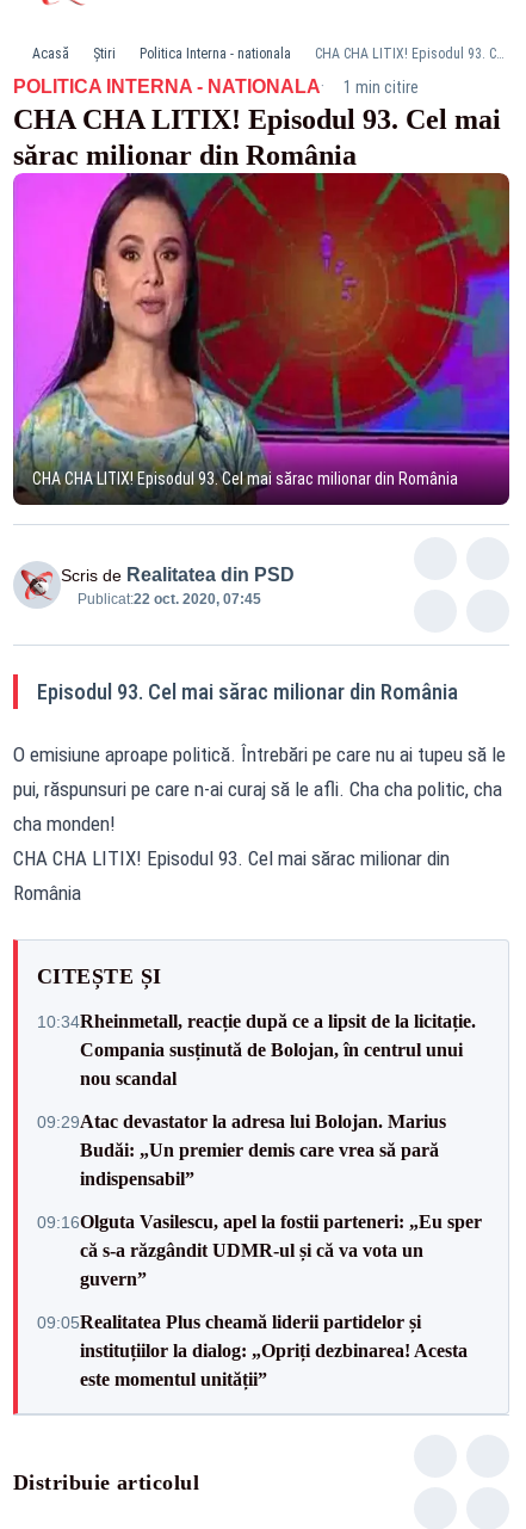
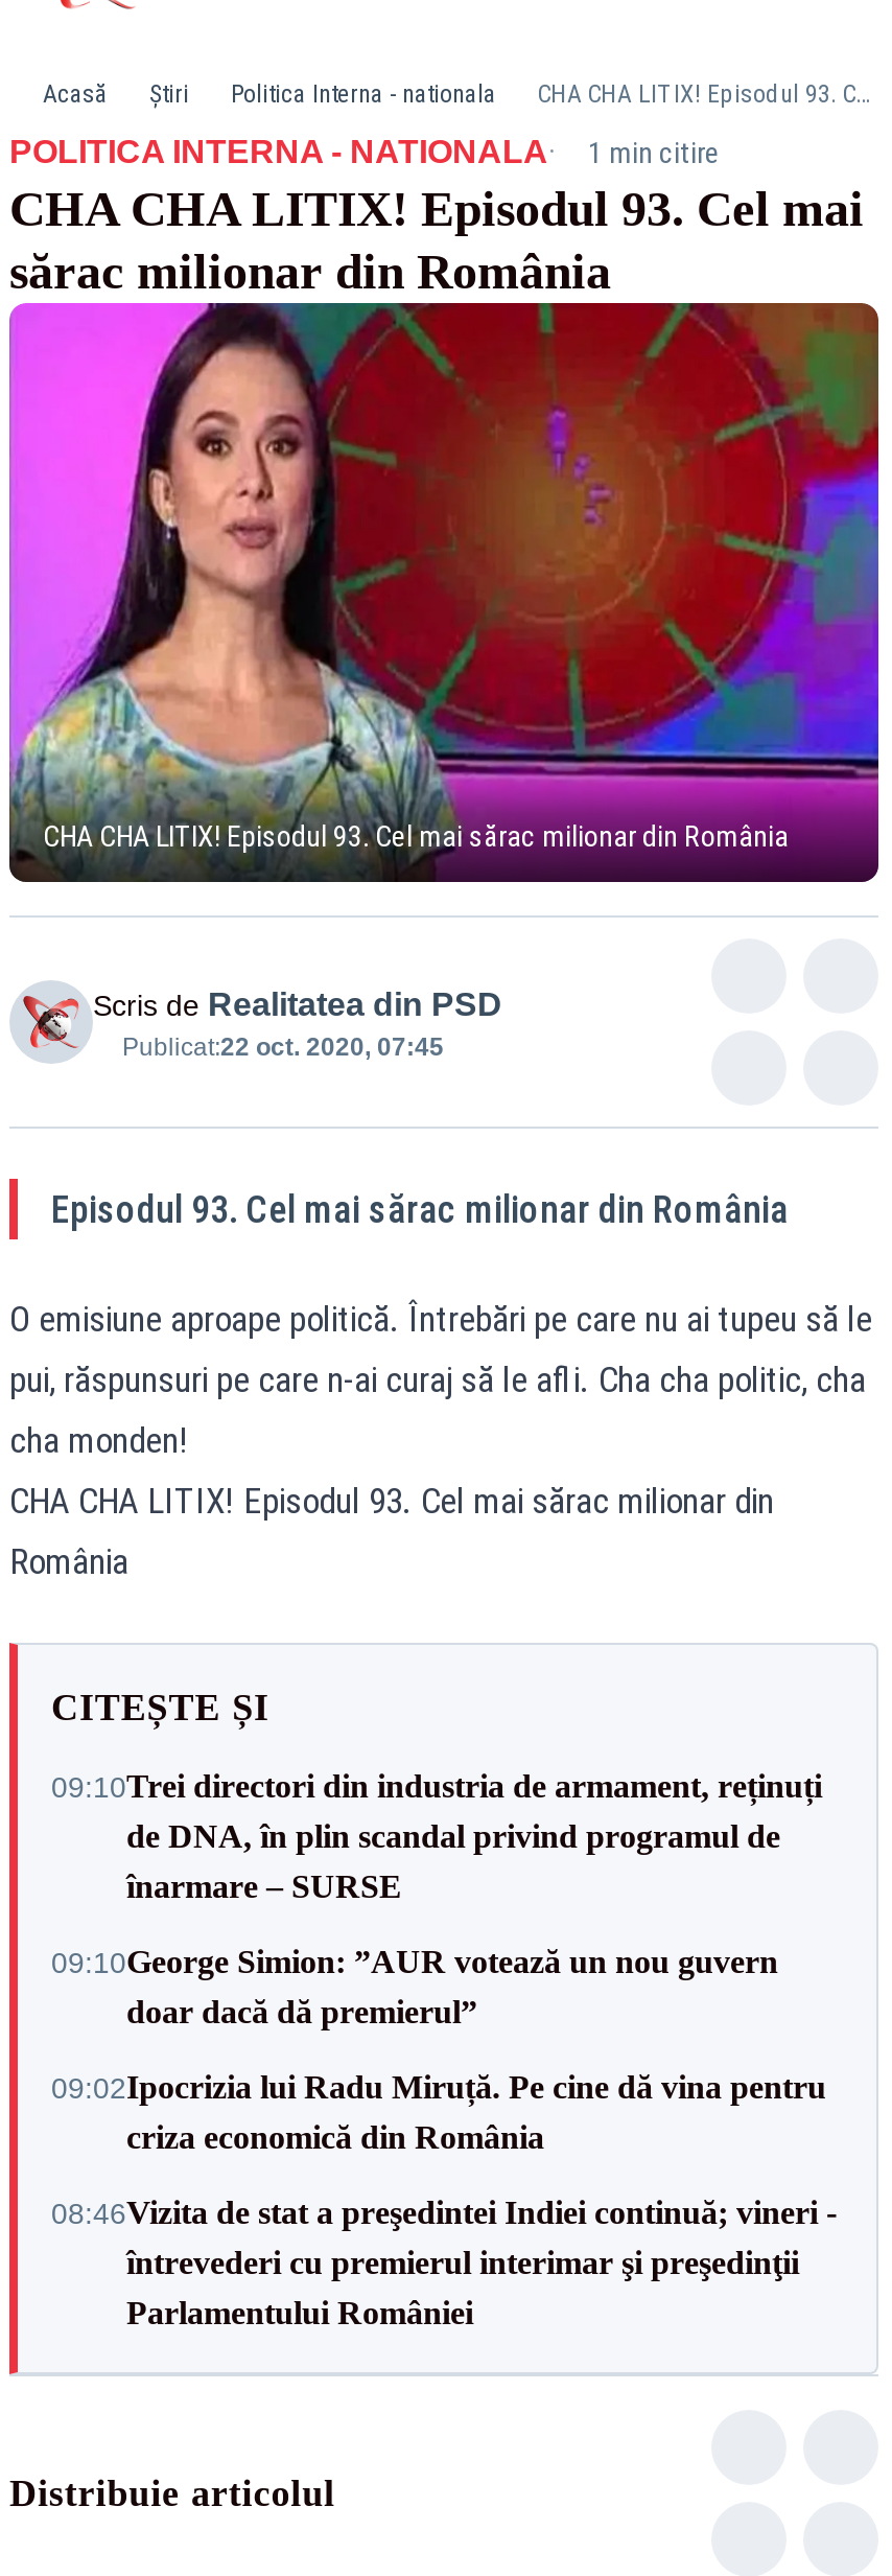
[37,1010,476,1088] 10:34Rheinmetall, reacție după ce a lipsit de la licitație. | Compania susținută de Bolojan, în centrul unui | nou scandal -> [51,1769,822,1904] 09:10Trei directori din industria de armament, reținuți | de DNA, în plin scandal privind programul de | înarmare – SURSE
[37,1111,446,1188] 09:29Atac devastator la adresa lui Bolojan. Marius | Budăi: „Un premier demis care vrea să pară | indispensabil” -> [51,1944,778,2030] 09:10George Simion: ”AUR votează un nou guvern | doar dacă dă premierul”
[37,1211,482,1288] 09:16Olguta Vasilescu, apel la fostii parteneri: „Eu sper | că s-a răzgândit UDMR-ul și că va vota un | guvern” -> [51,2070,826,2155] 09:02Ipocrizia lui Radu Miruță. Pe cine dă vina pentru | criza economică din România
[37,1311,468,1389] 09:05Realitatea Plus cheamă liderii partidelor și | instituțiilor la dialog: „Opriți dezbinarea! Acesta | este momentul unității” -> [51,2195,837,2331] 08:46Vizita de stat a preşedintei Indiei continuă; vineri - | întrevederi cu premierul interimar şi preşedinţii | Parlamentului României

